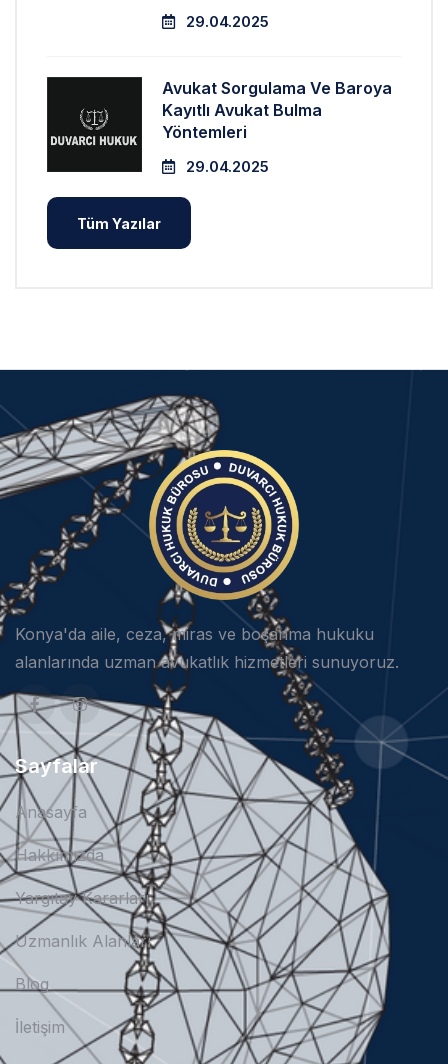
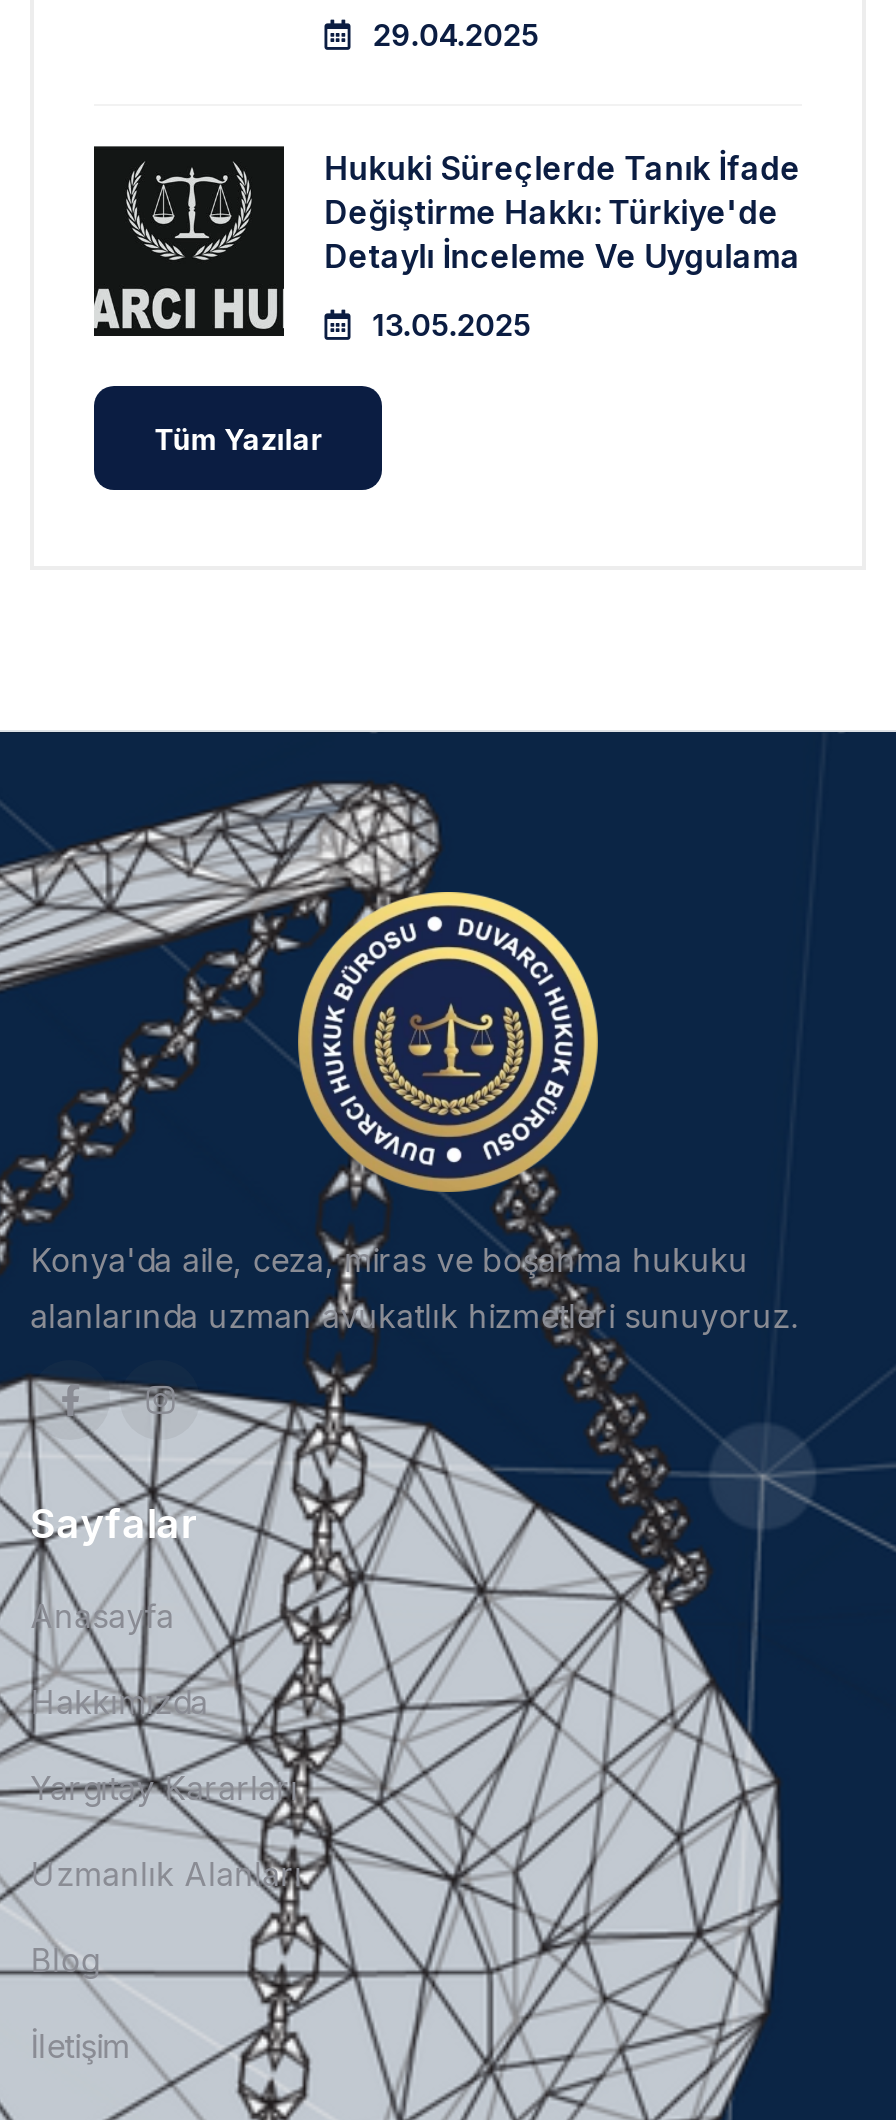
[46,78,392,168] [image] | Avukat Sorgulama Ve Baroya | Kayıtlı Avukat Bulma | Yöntemleri -> [94,148,800,330] [image] | Hukuki Süreçlerde Tanık İfade | Değiştirme Hakkı: Türkiye'de | Detaylı İnceleme Ve Uygulama
[182,157,269,176] 29.04.2025 -> [364,306,530,344] 13.05.2025

